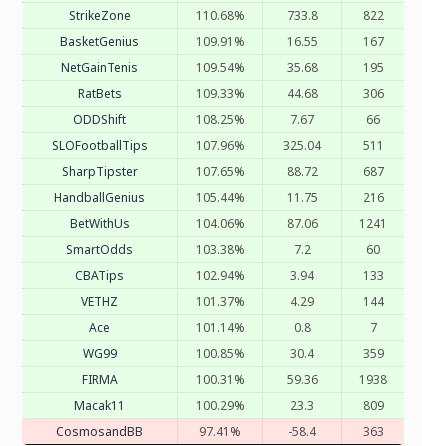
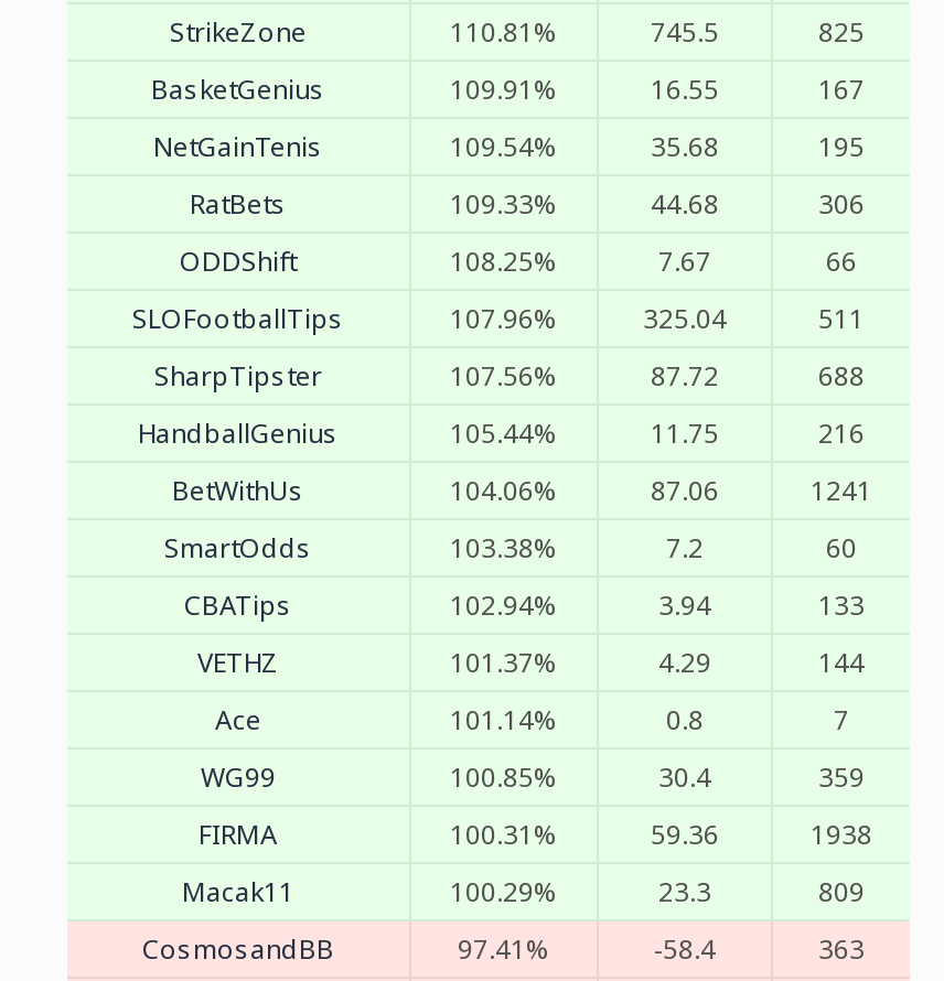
[195,7,244,24] 110.68% -> [450,13,558,51] 110.81%
[286,7,317,24] 733.8 -> [651,13,719,51] 745.5
[362,7,383,24] 822 -> [818,13,865,51] 825
[195,163,244,180] 107.65% -> [450,357,558,395] 107.56%
[286,163,317,180] 88.72 -> [651,357,719,395] 87.72
[362,163,383,180] 687 -> [818,357,865,395] 688

